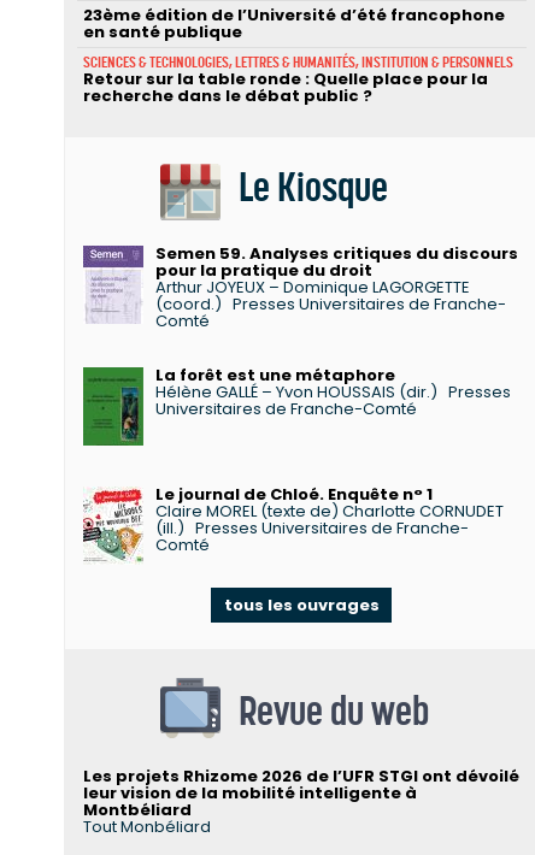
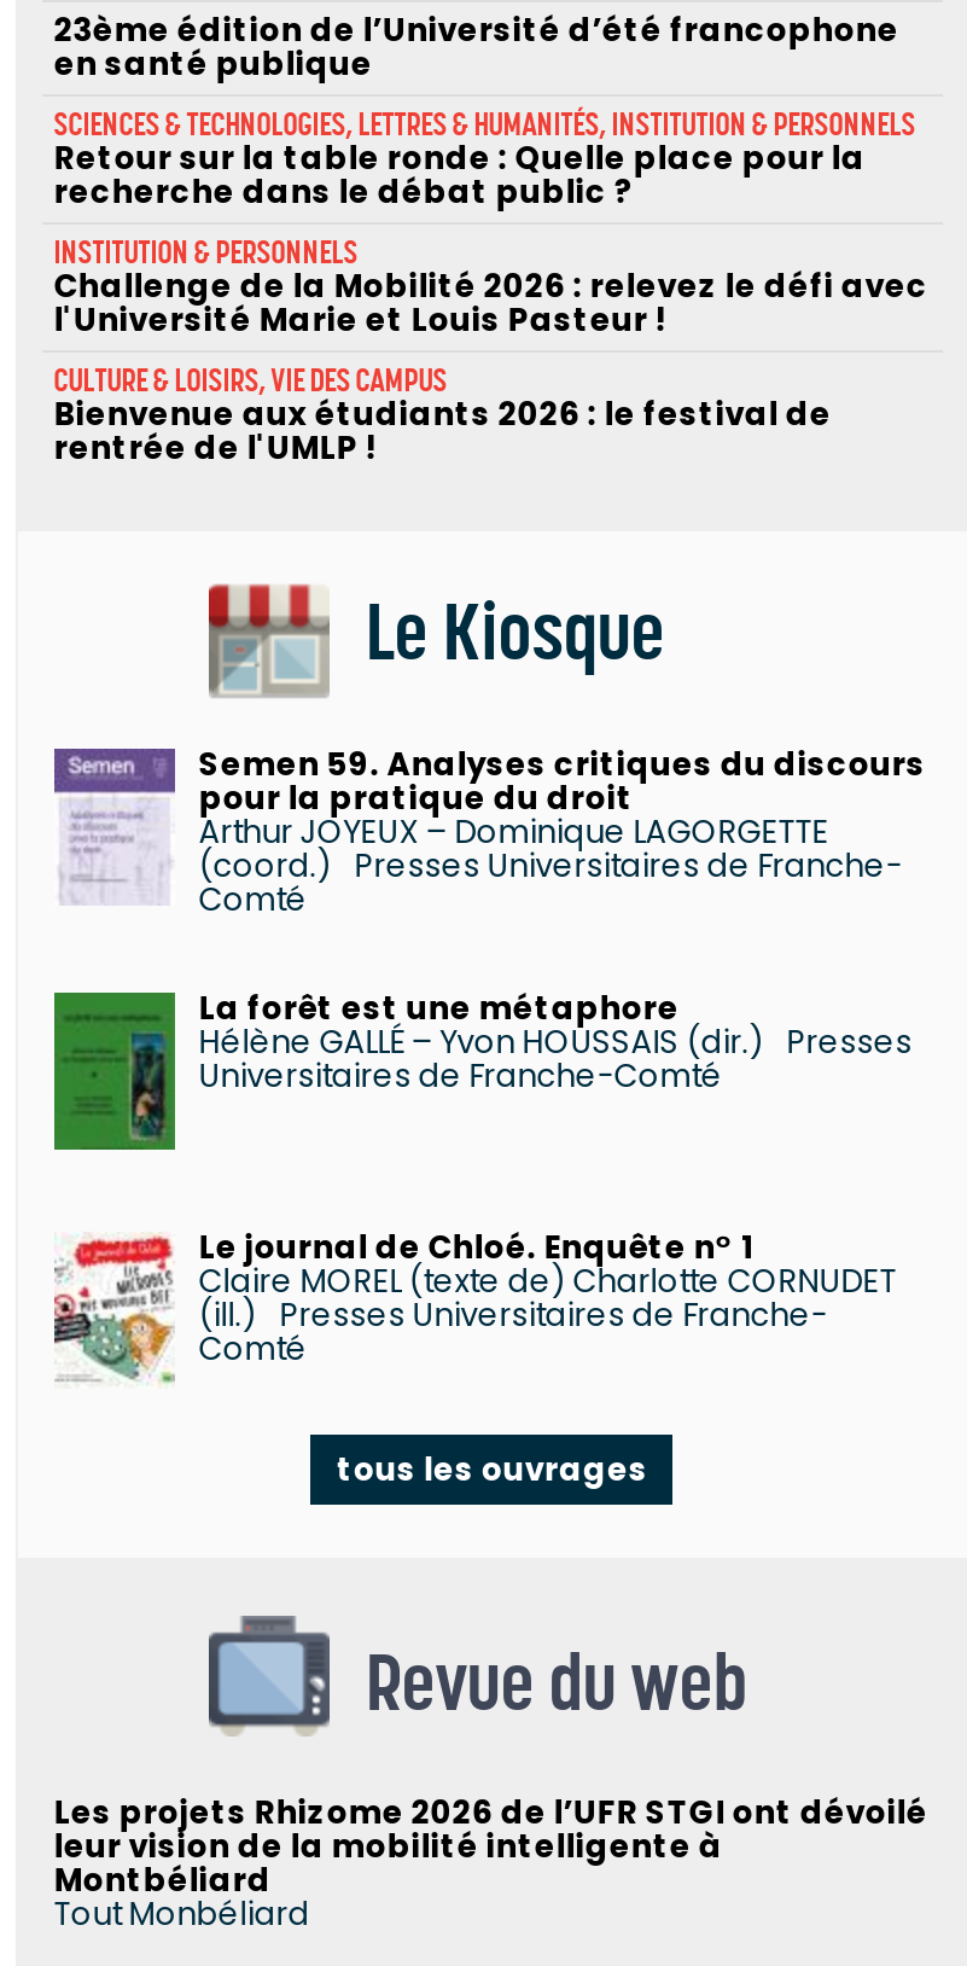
none -> [54,234,928,470] INSTITUTION & PERSONNELS | Challenge de la Mobilité 2026 : relevez le défi avec | l'Université Marie et Louis Pasteur ! | CULTURE & LOISIRS, VIE DES CAMPUS | Bienvenue aux étudiants 2026 : le festival de | rentrée de l'UMLP !

